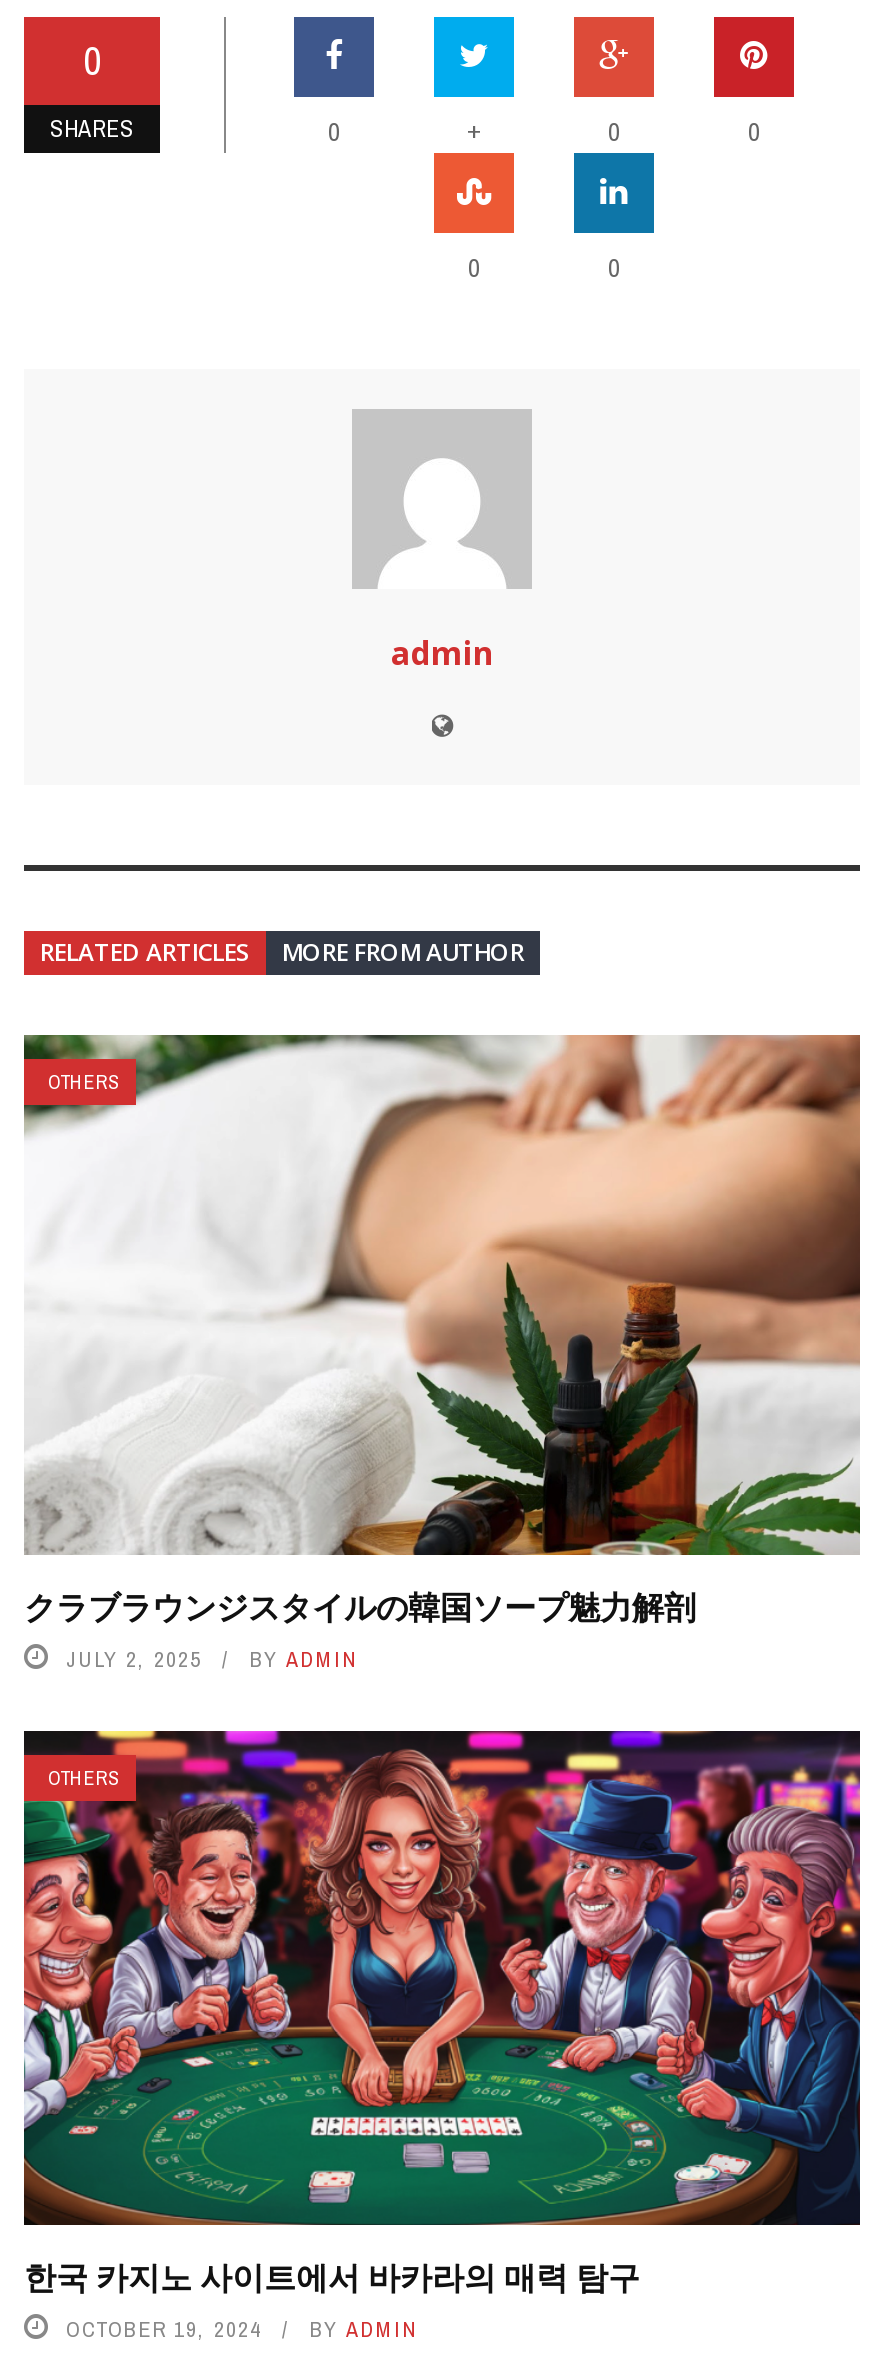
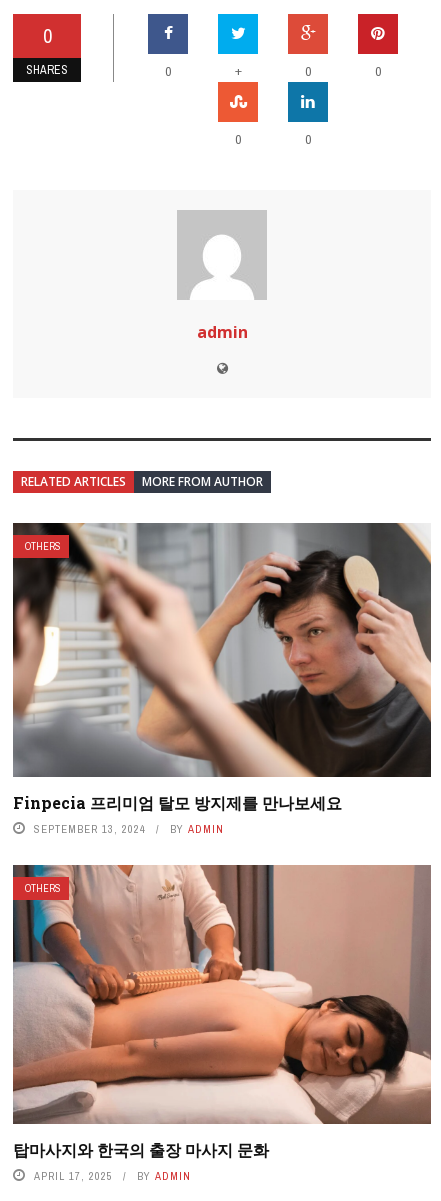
[24,1033,862,1673] [image] | クラブラウンジスタイルの韓国ソープ魅力解剖 | JULY 2, 2025 -> [12,522,432,835] [image] | Finpecia 프리미엄 탈모 방지제를 만나보세요 | SEPTEMBER 13, 2024
[22,1729,862,2343] [image] | 한국 카지노 사이트에서 바카라의 매력 탐구 | OCTOBER 19, 2024 -> [12,864,432,1183] [image] | 탑마사지와 한국의 출장 마사지 문화 | APRIL 17, 2025

